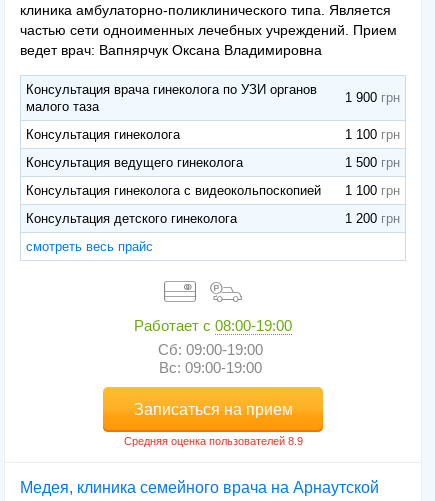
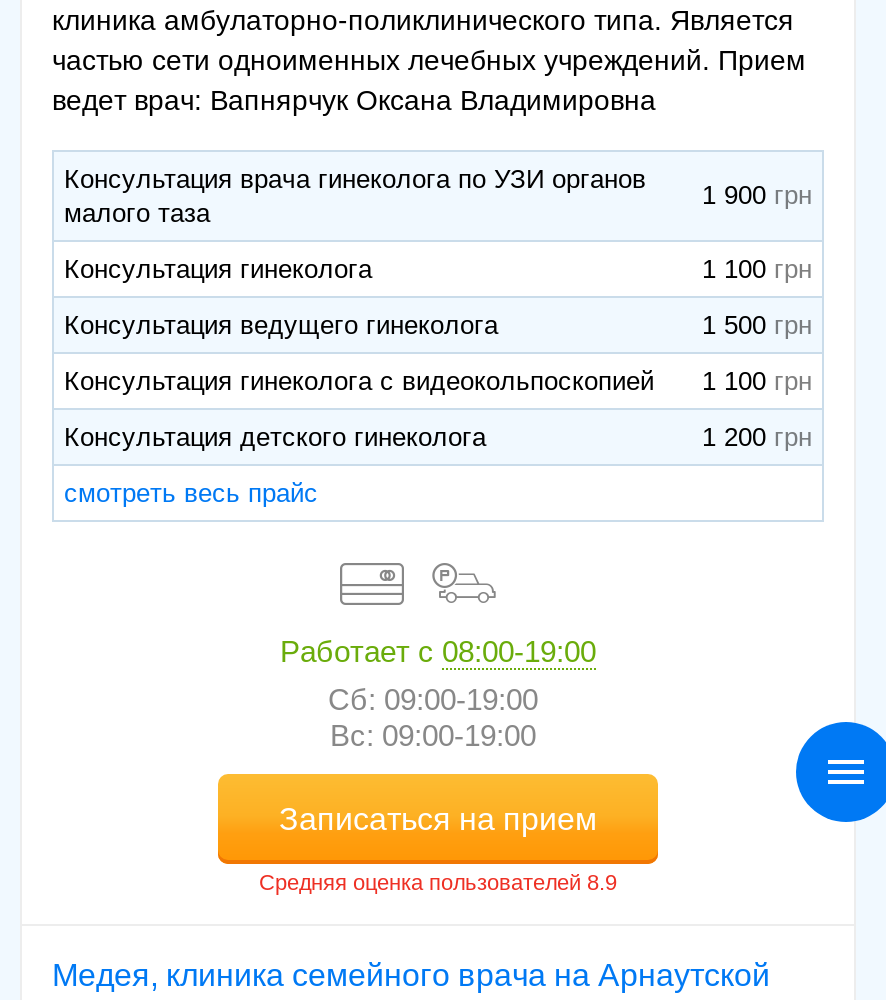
none -> [794,720,880,824] [image]

